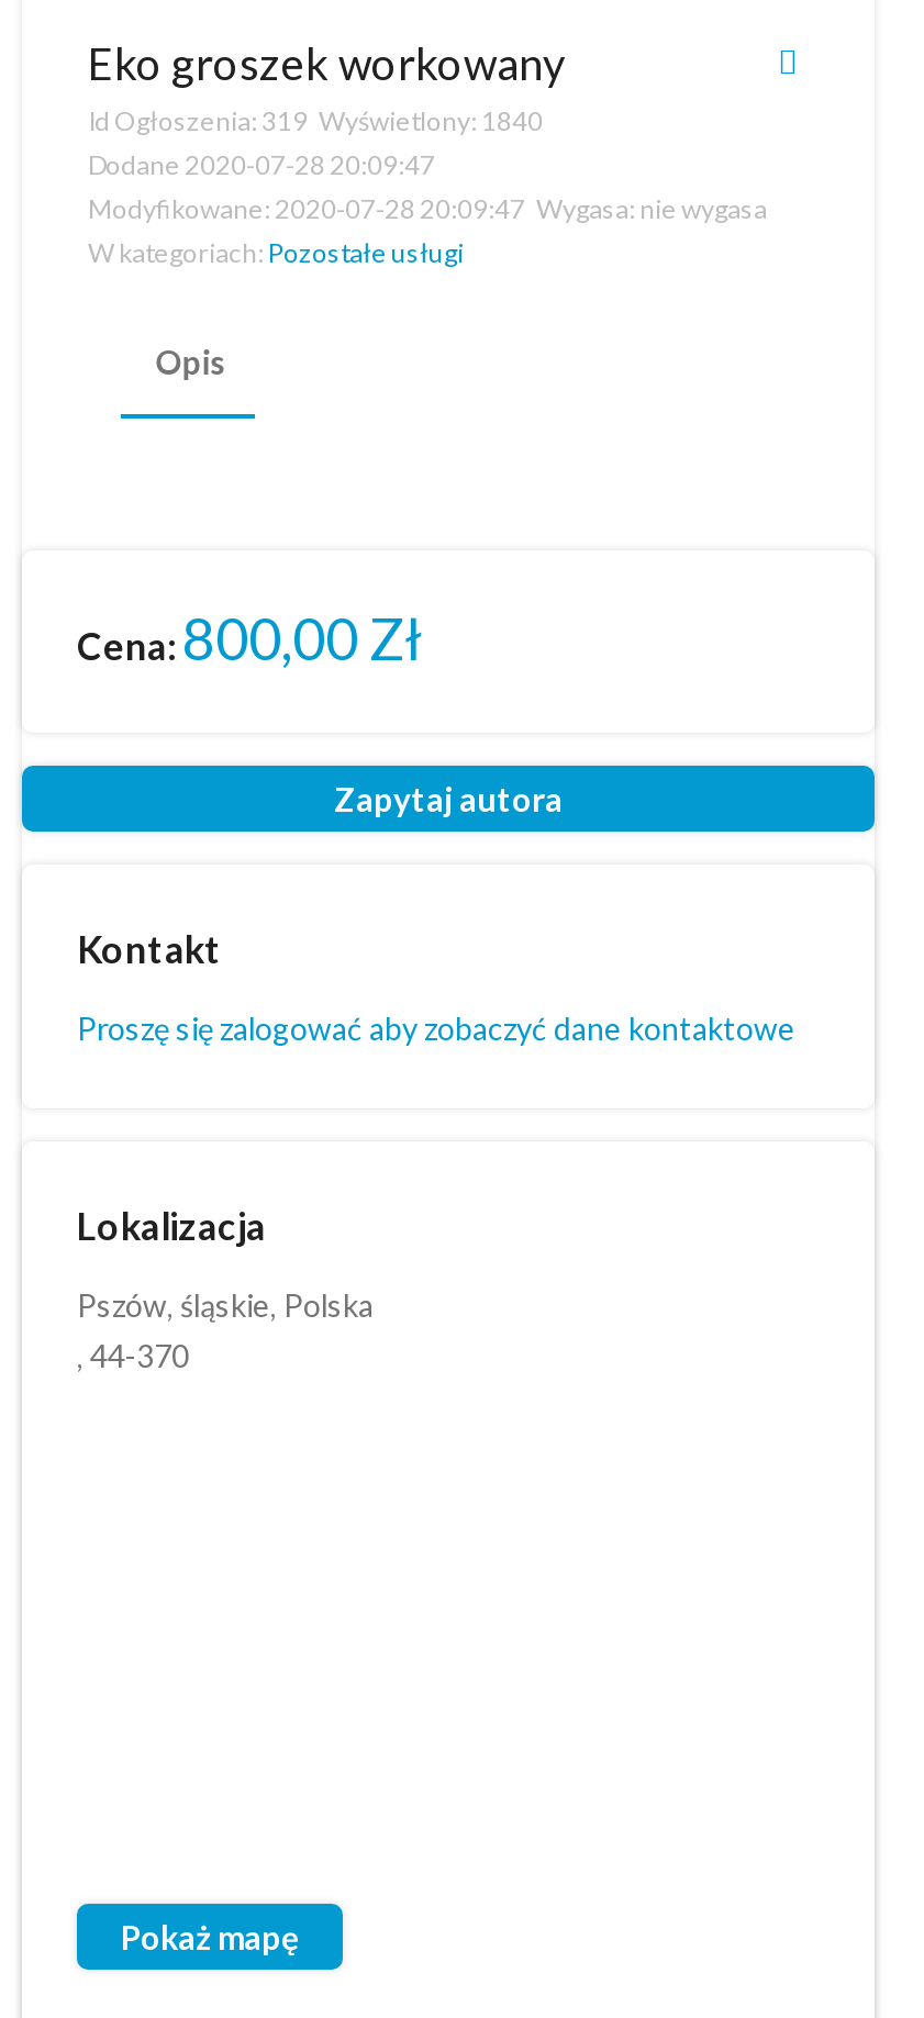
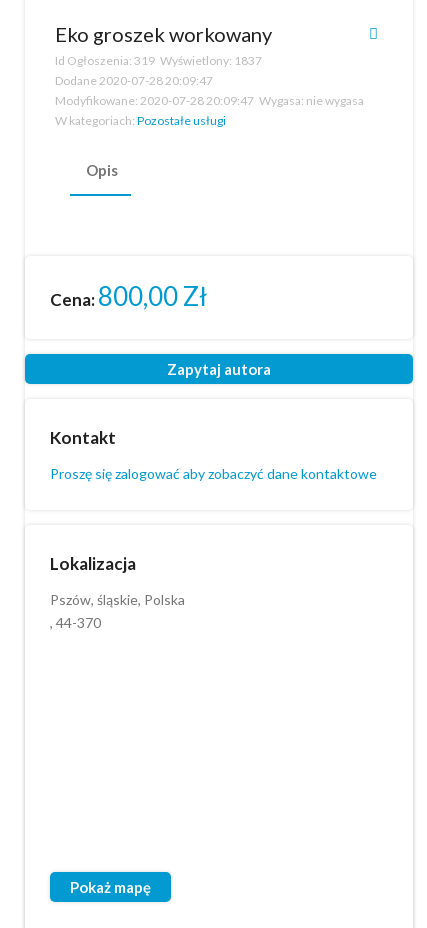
[88,105,543,138] Id Ogłoszenia: 319 Wyświetlony: 1840 -> [55,53,262,68] Id Ogłoszenia: 319 Wyświetlony: 1837

